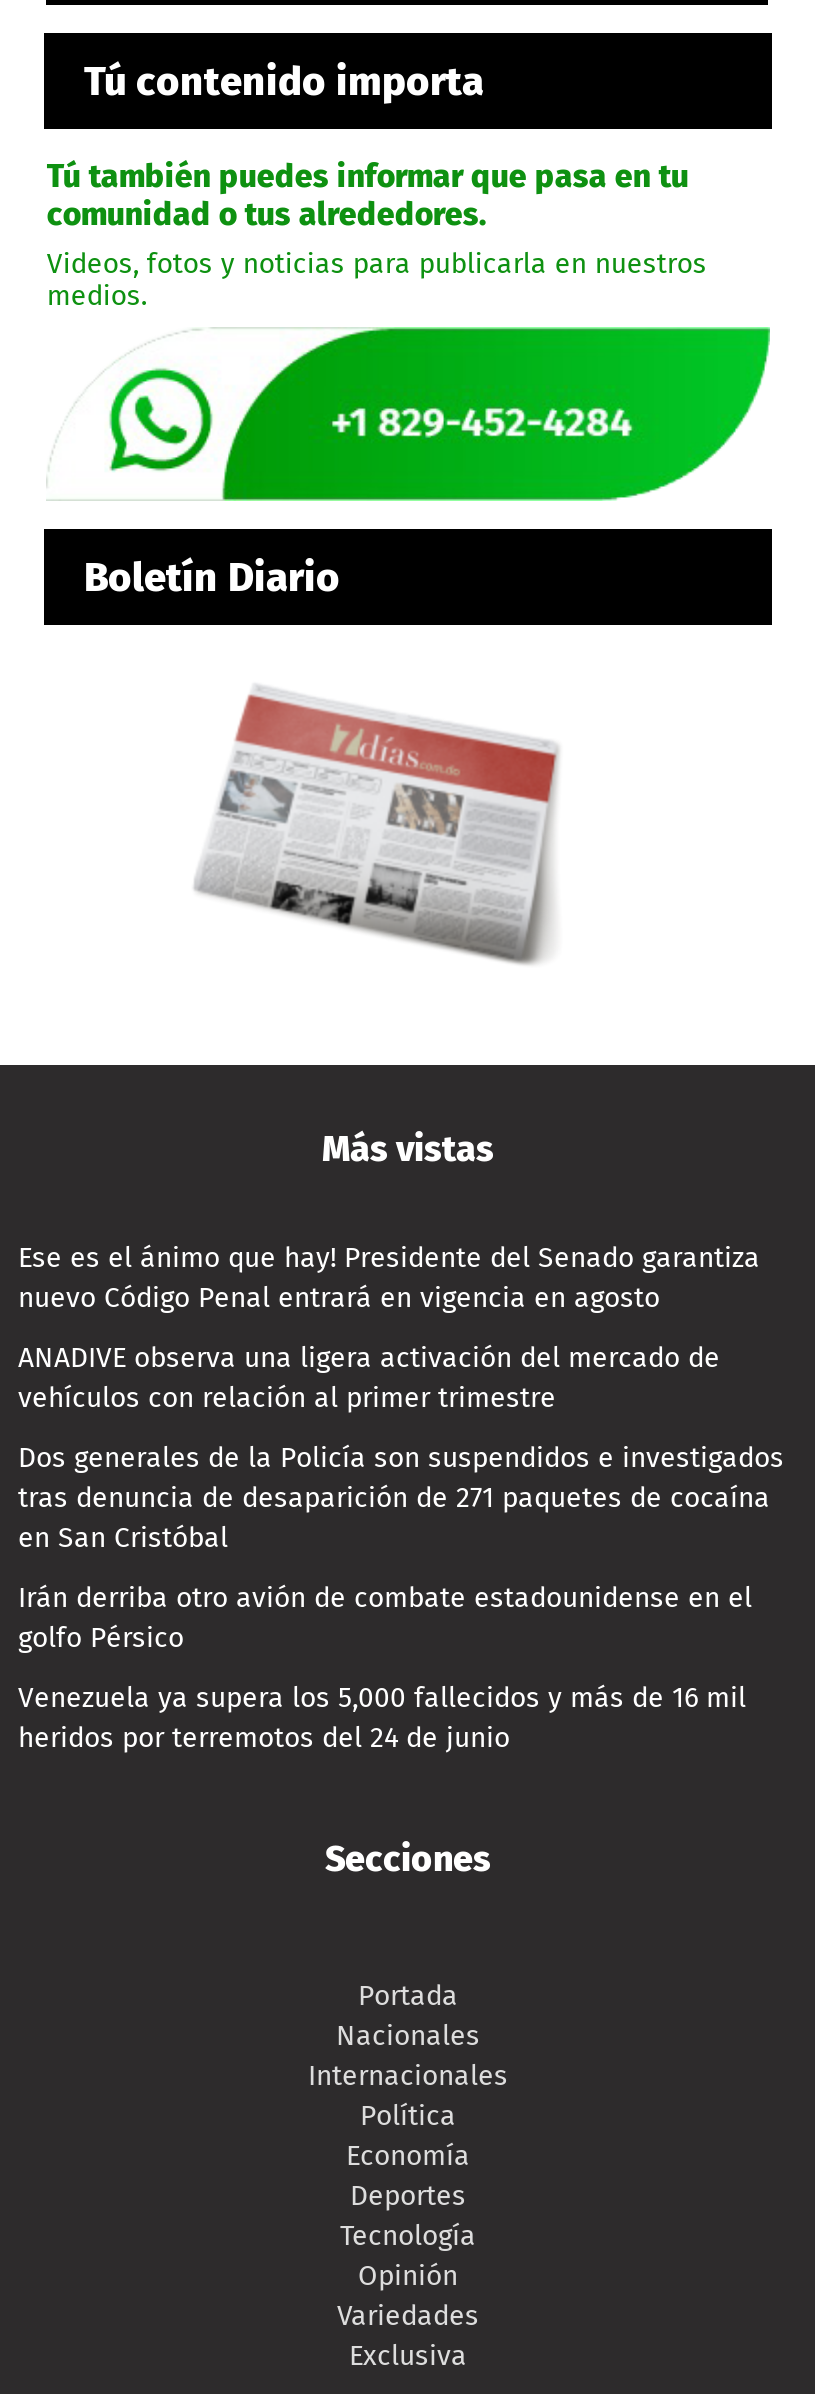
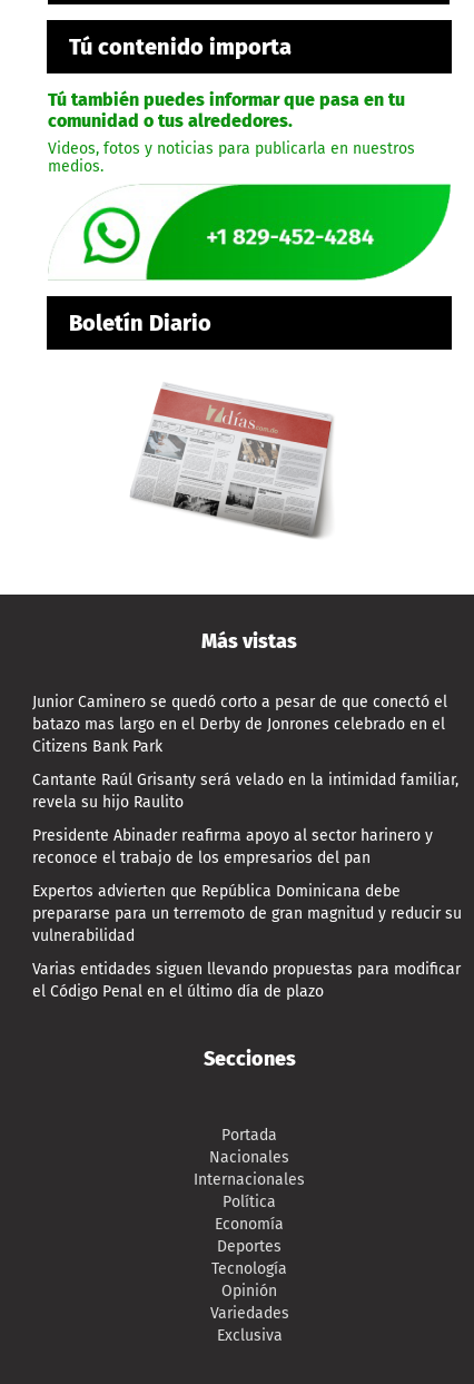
[18,1242,760,1316] Ese es el ánimo que hay! Presidente del Senado garantiza | nuevo Código Penal entrará en vigencia en agosto -> [32,693,447,756] Junior Caminero se quedó corto a pesar de que conectó el | batazo mas largo en el Derby de Jonrones celebrado en el | Citizens Bank Park
[18,1342,720,1416] ANADIVE observa una ligera activación del mercado de | vehículos con relación al primer trimestre -> [32,771,458,812] Cantante Raúl Grisanty será velado en la intimidad familiar, | revela su hijo Raulito
[18,1442,784,1556] Dos generales de la Policía son suspendidos e investigados | tras denuncia de desaparición de 271 paquetes de cocaína | en San Cristóbal -> [32,827,433,868] Presidente Abinader reafirma apoyo al sector harinero y | reconoce el trabajo de los empresarios del pan
[18,1582,752,1656] Irán derriba otro avión de combate estadounidense en el | golfo Pérsico -> [32,882,462,946] Expertos advierten que República Dominicana debe | prepararse para un terremoto de gran magnitud y reducir su | vulnerabilidad
[18,1682,746,1756] Venezuela ya supera los 5,000 fallecidos y más de 16 mil | heridos por terremotos del 24 de junio -> [32,960,461,1001] Varias entidades siguen llevando propuestas para modificar | el Código Penal en el último día de plazo

